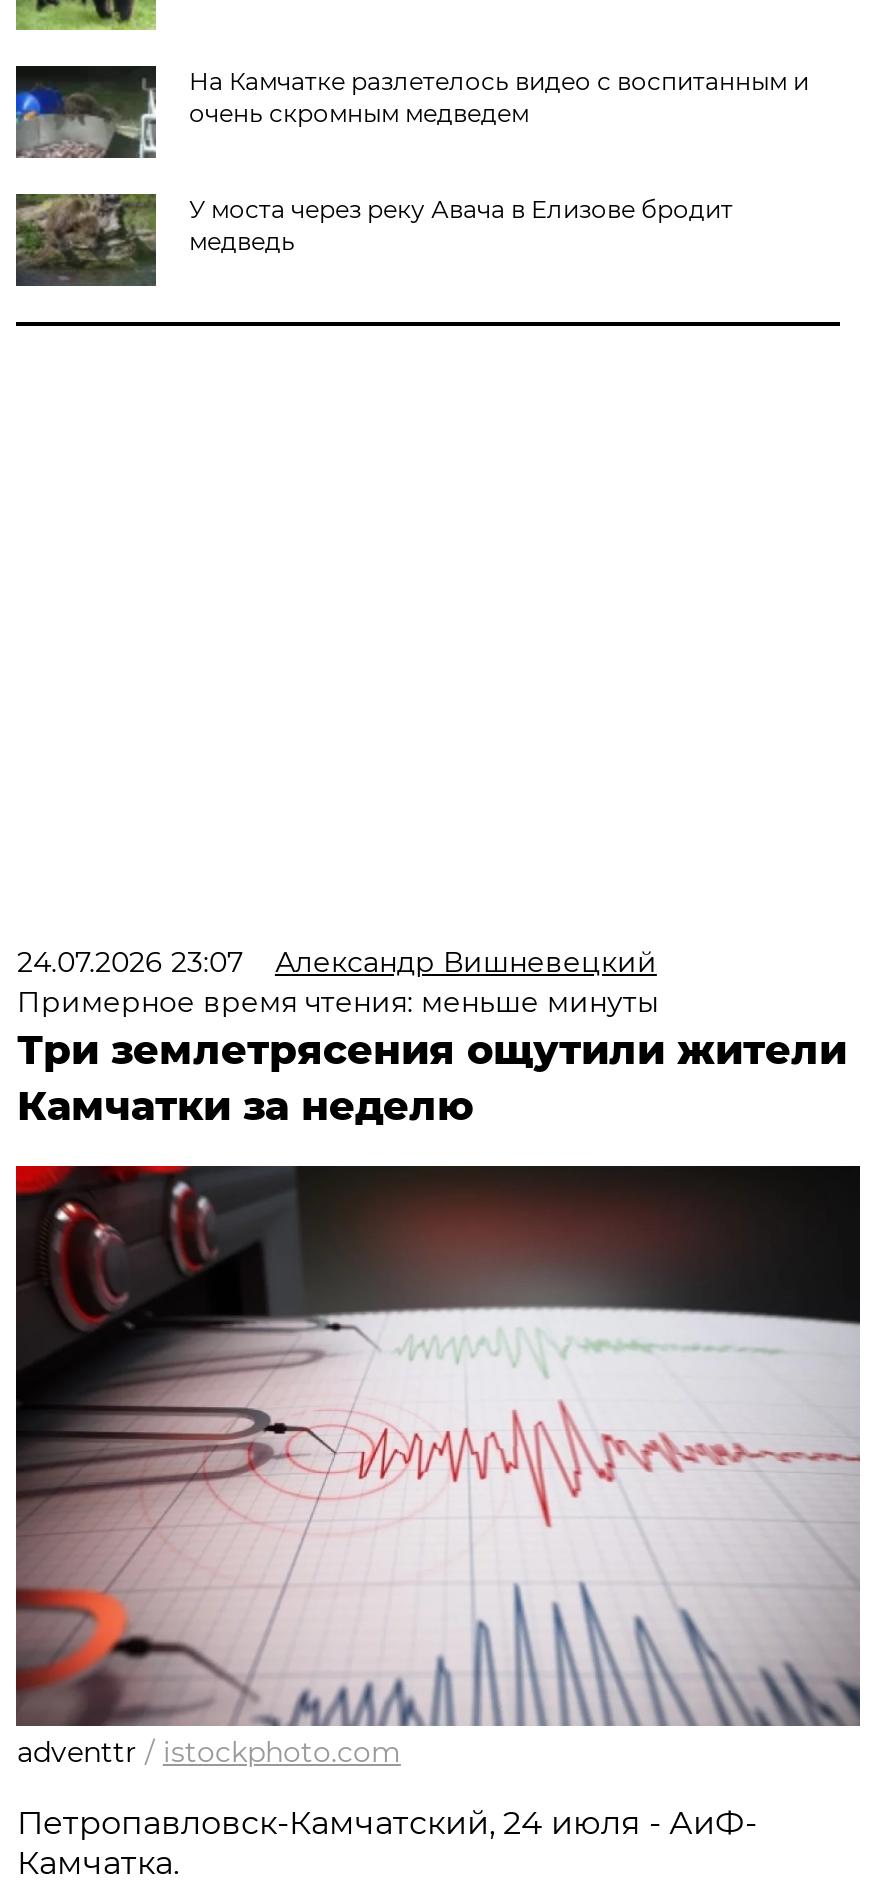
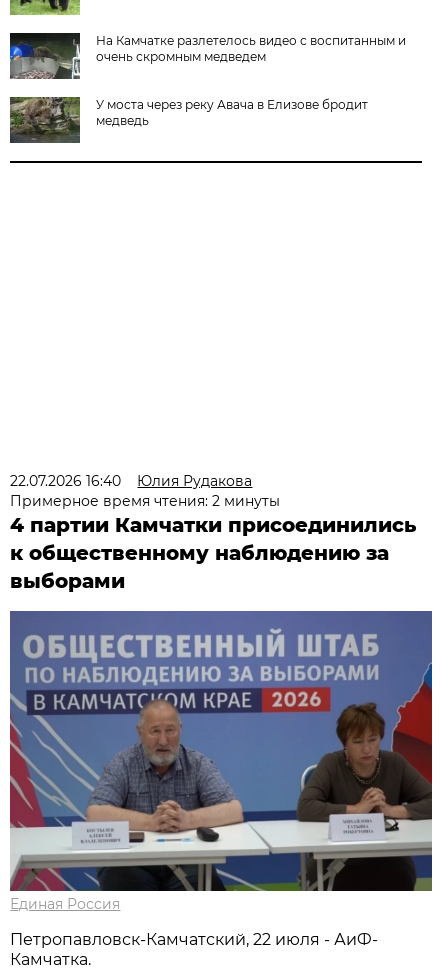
[17,944,847,1130] 24.07.2026 23:07 | Александр Вишневецкий | Примерное время чтения: меньше минуты | Три землетрясения ощутили жители | Камчатки за неделю -> [10,472,416,593] 22.07.2026 16:40 | Юлия Рудакова | Примерное время чтения: 2 минуты | 4 партии Камчатки присоединились | к общественному наблюдению за | выборами
[14,1164,862,1770] [image] | adventtr / istockphoto.com -> [9,610,433,913] [image] | Единая Россия
[17,1804,757,1842] Петропавловск-Камчатский, 24 июля - АиФ- -> [10,930,378,949] Петропавловск-Камчатский, 22 июля - АиФ-

